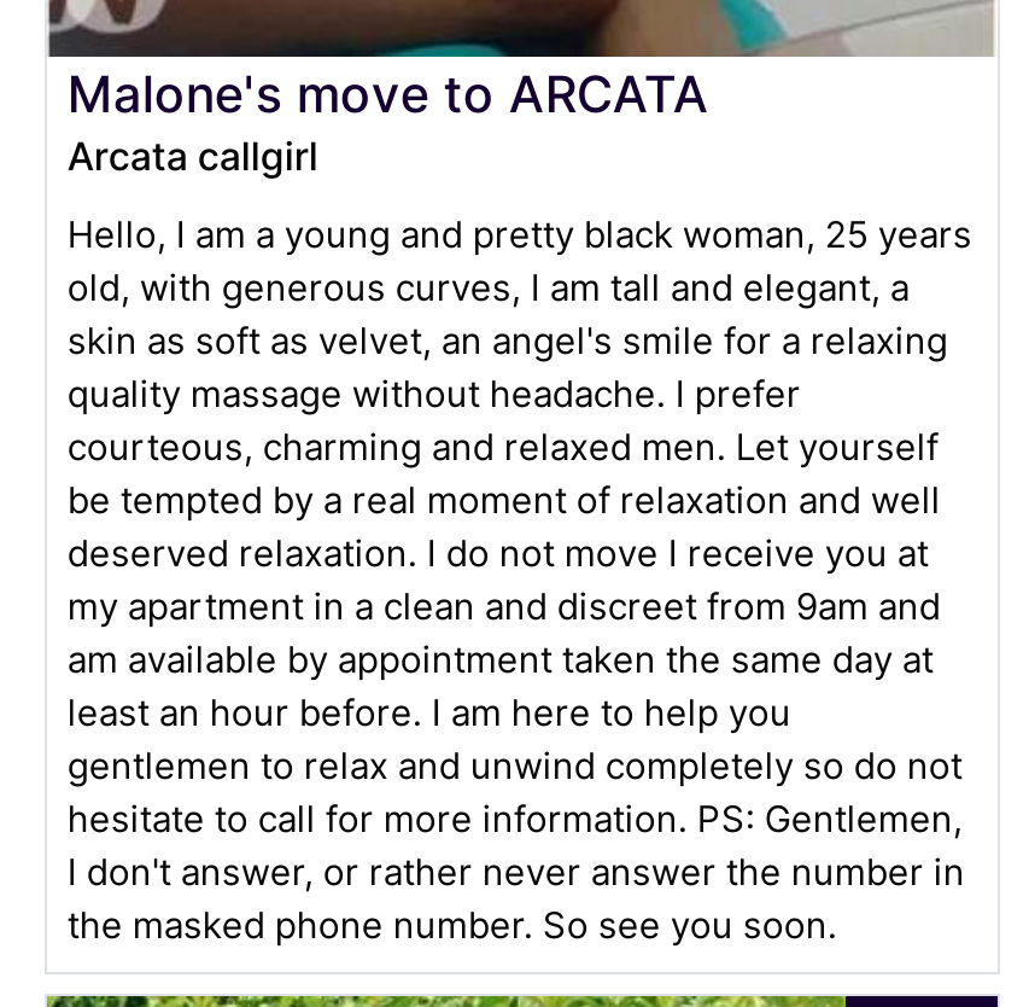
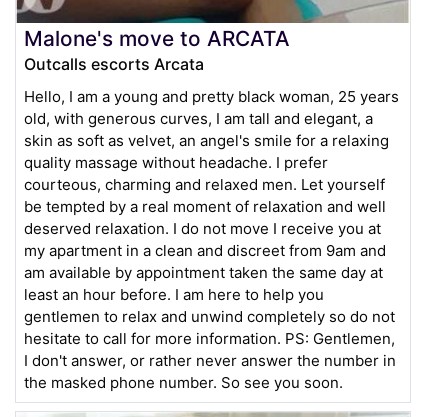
[67,131,318,180] Arcata callgirl -> [24,54,204,74] Outcalls escorts Arcata

